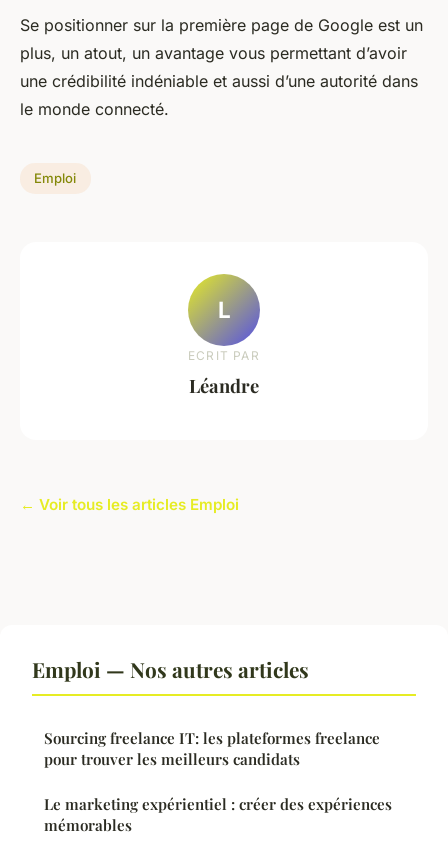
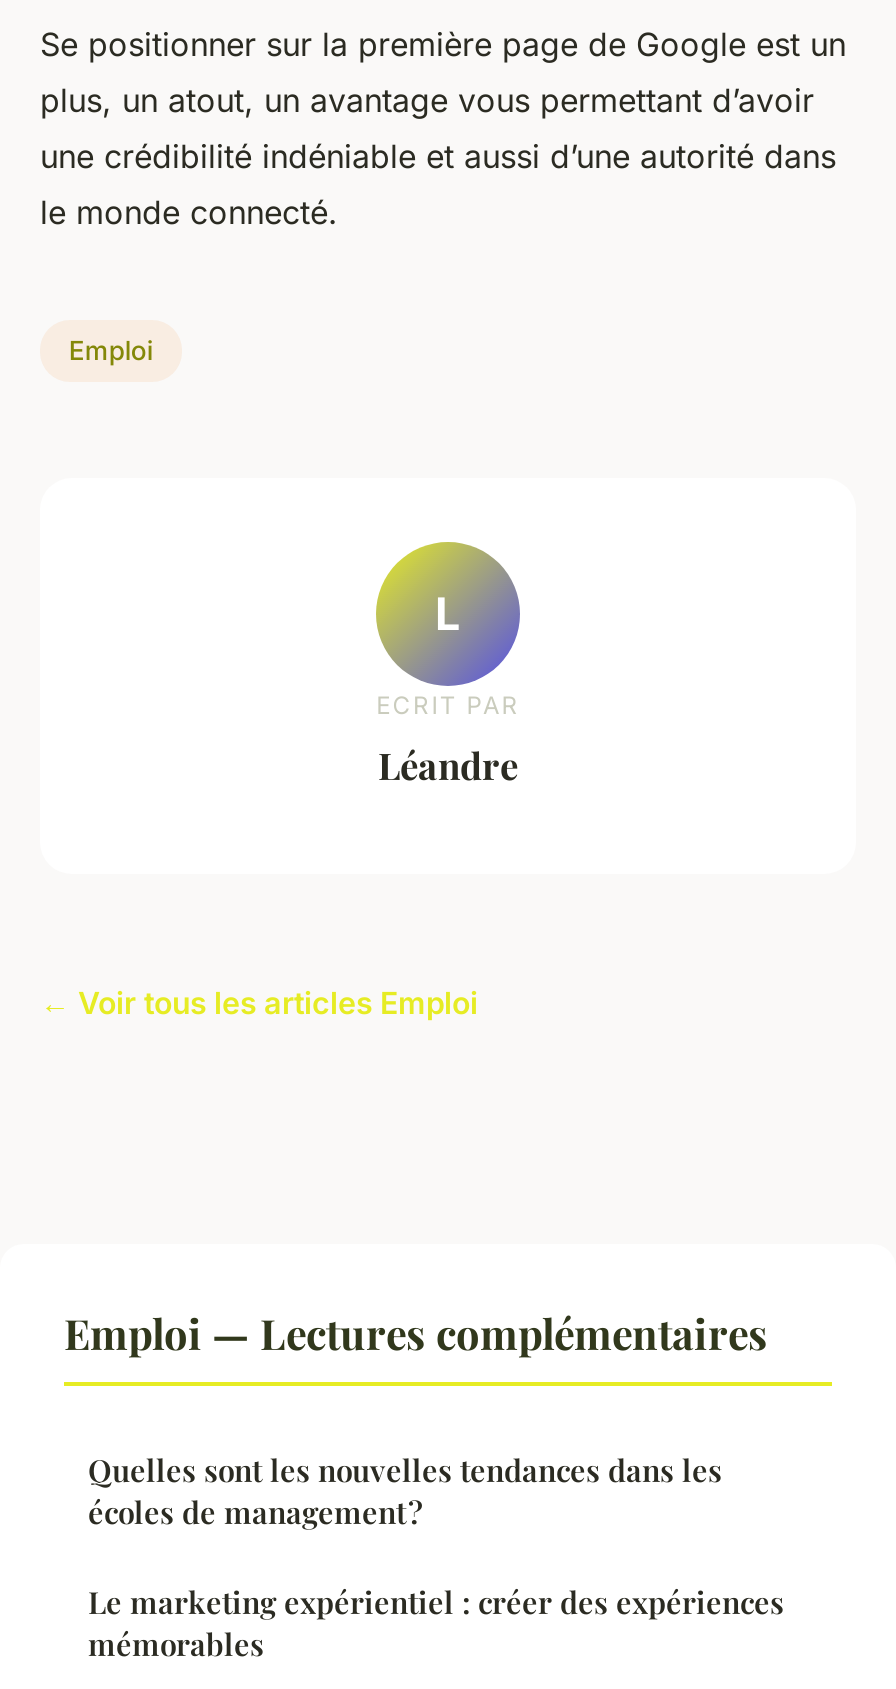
[32,654,309,682] Emploi — Nos autres articles -> [64,1303,768,1359] Emploi — Lectures complémentaires
[44,727,380,768] Sourcing freelance IT: les plateformes freelance | pour trouver les meilleurs candidats -> [88,1449,722,1531] Quelles sont les nouvelles tendances dans les | écoles de management ?

